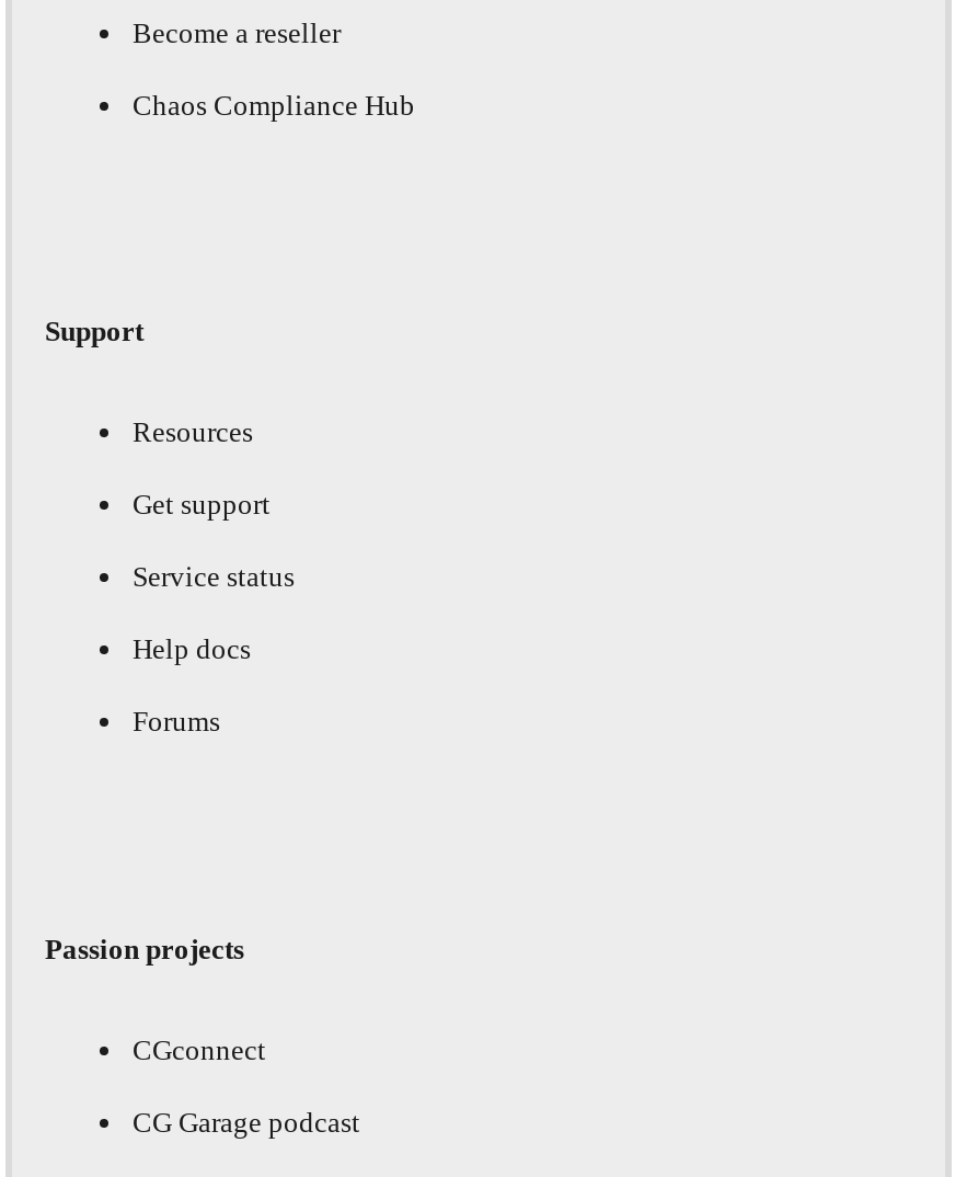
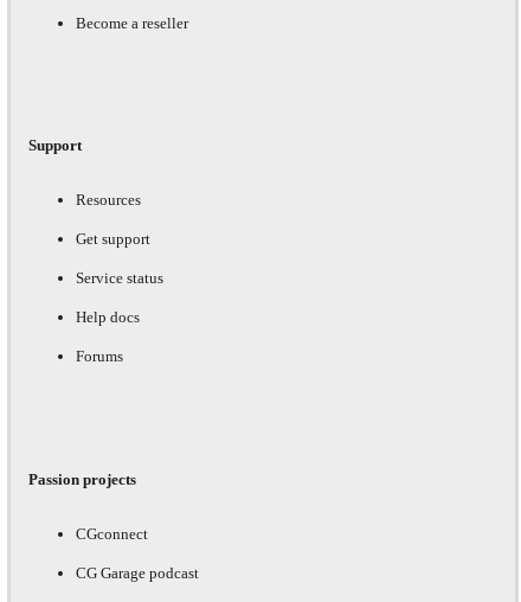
[133,89,415,122] Chaos Compliance Hub -> none

